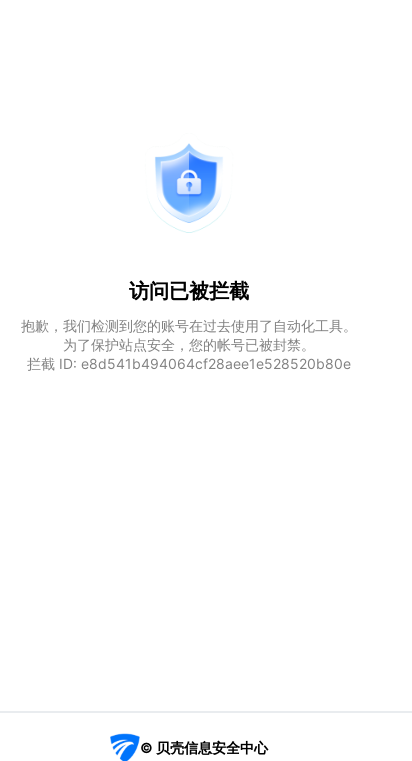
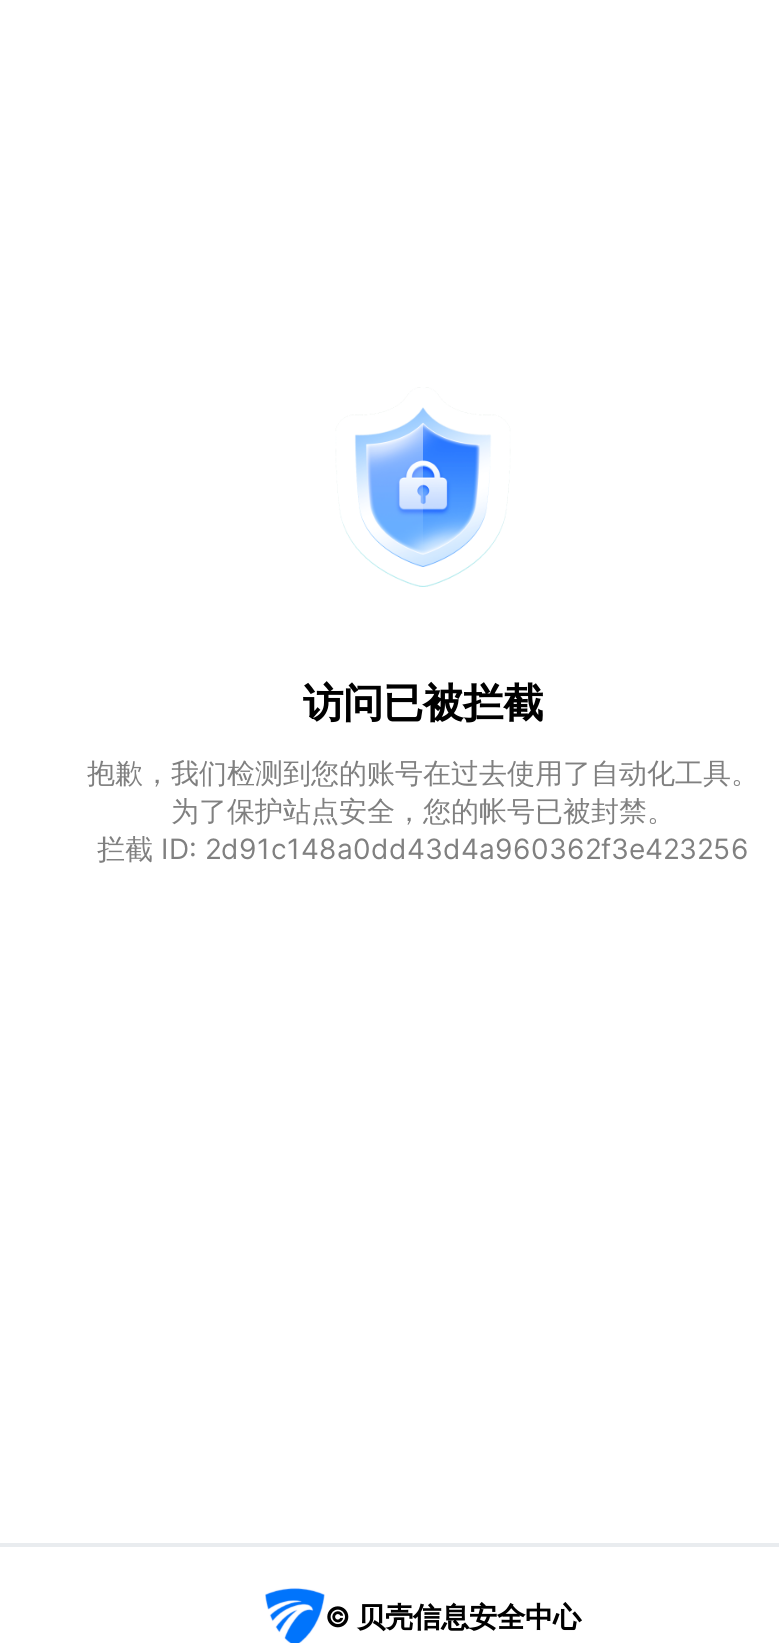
[27,355,351,372] 拦截 ID: e8d541b494064cf28aee1e528520b80e -> [97,831,749,865] 拦截 ID: 2d91c148a0dd43d4a960362f3e423256

